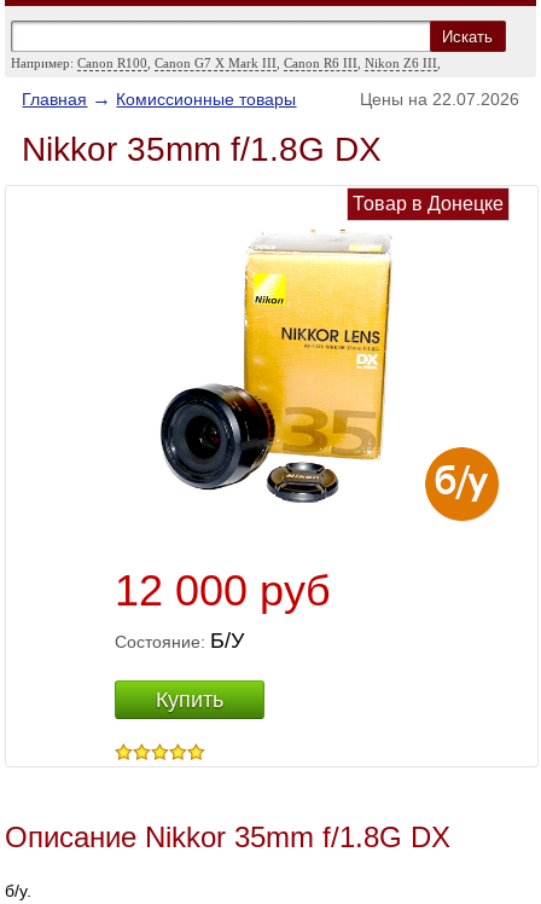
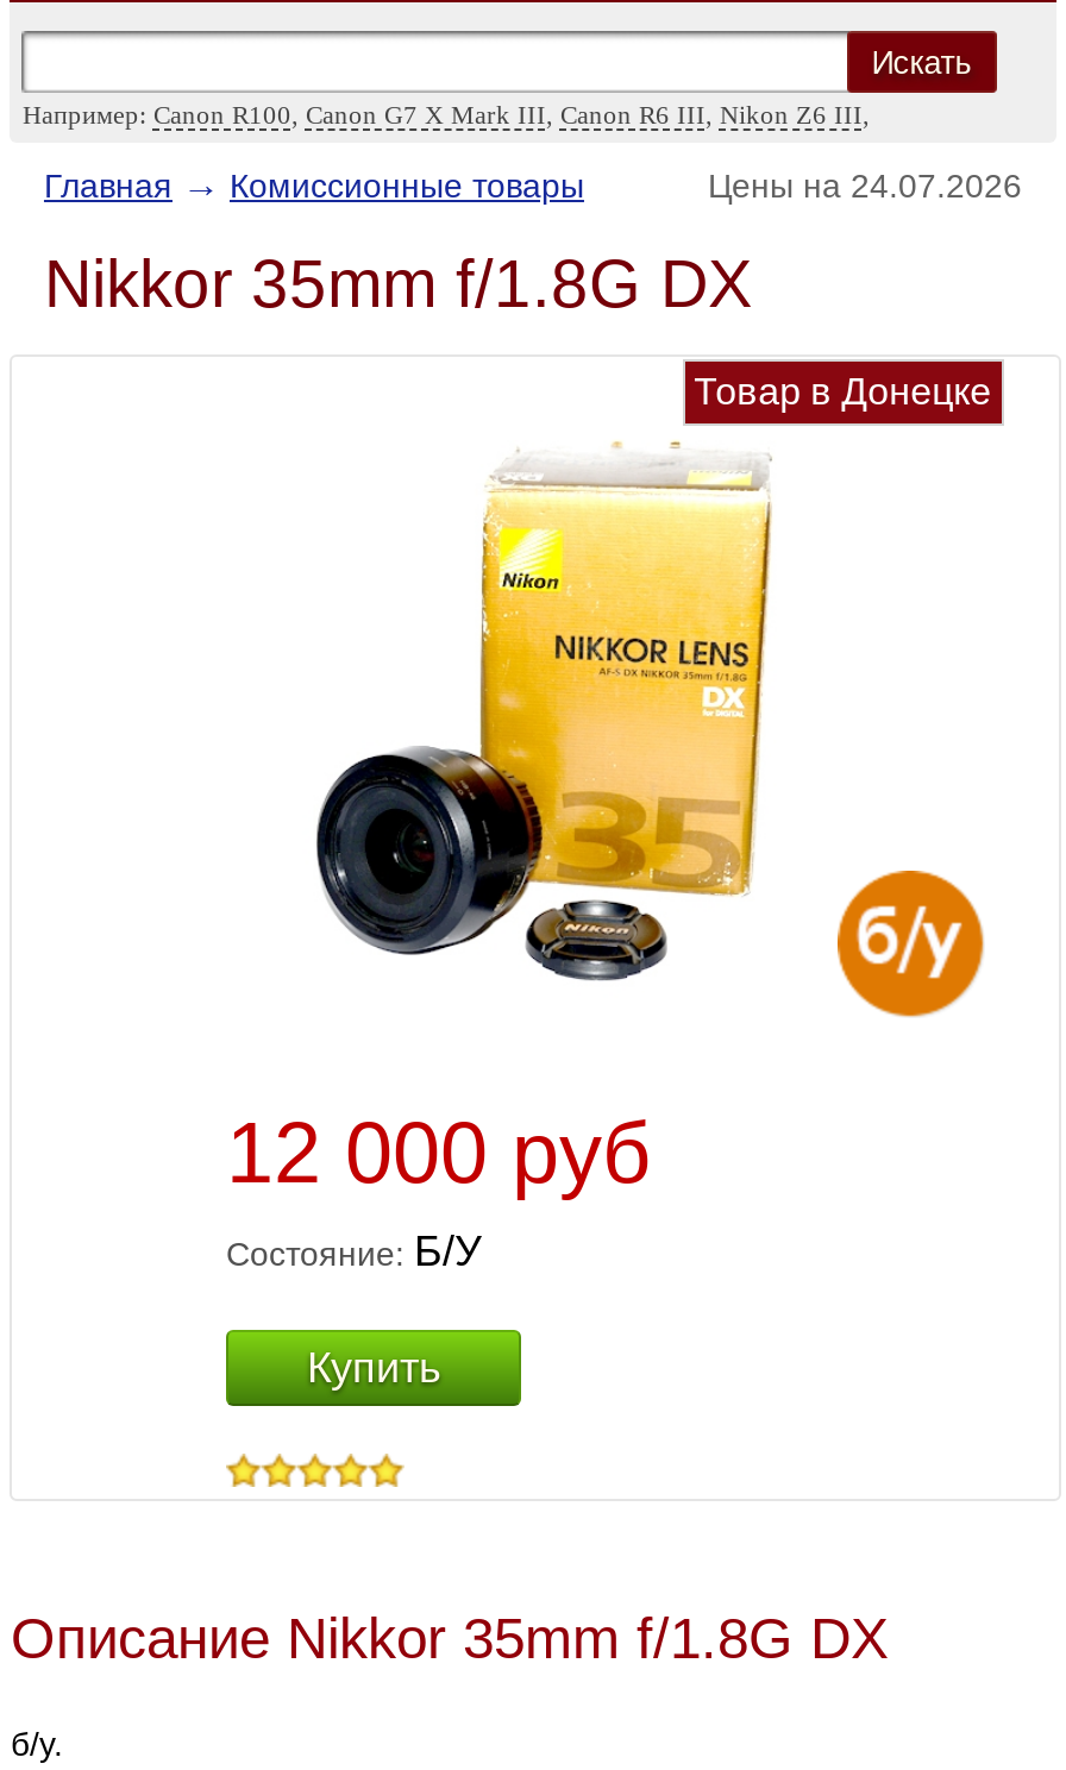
[359,89,519,109] Цены на 22.07.2026 -> [708,167,1022,205] Цены на 24.07.2026

